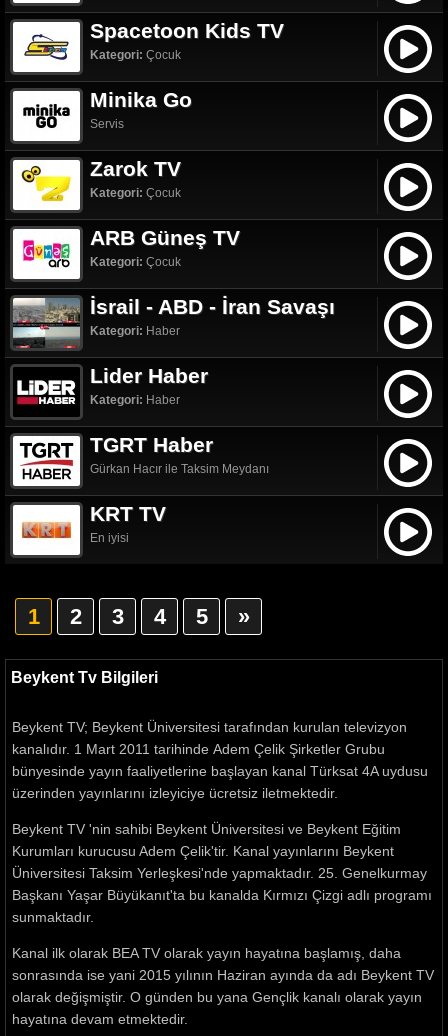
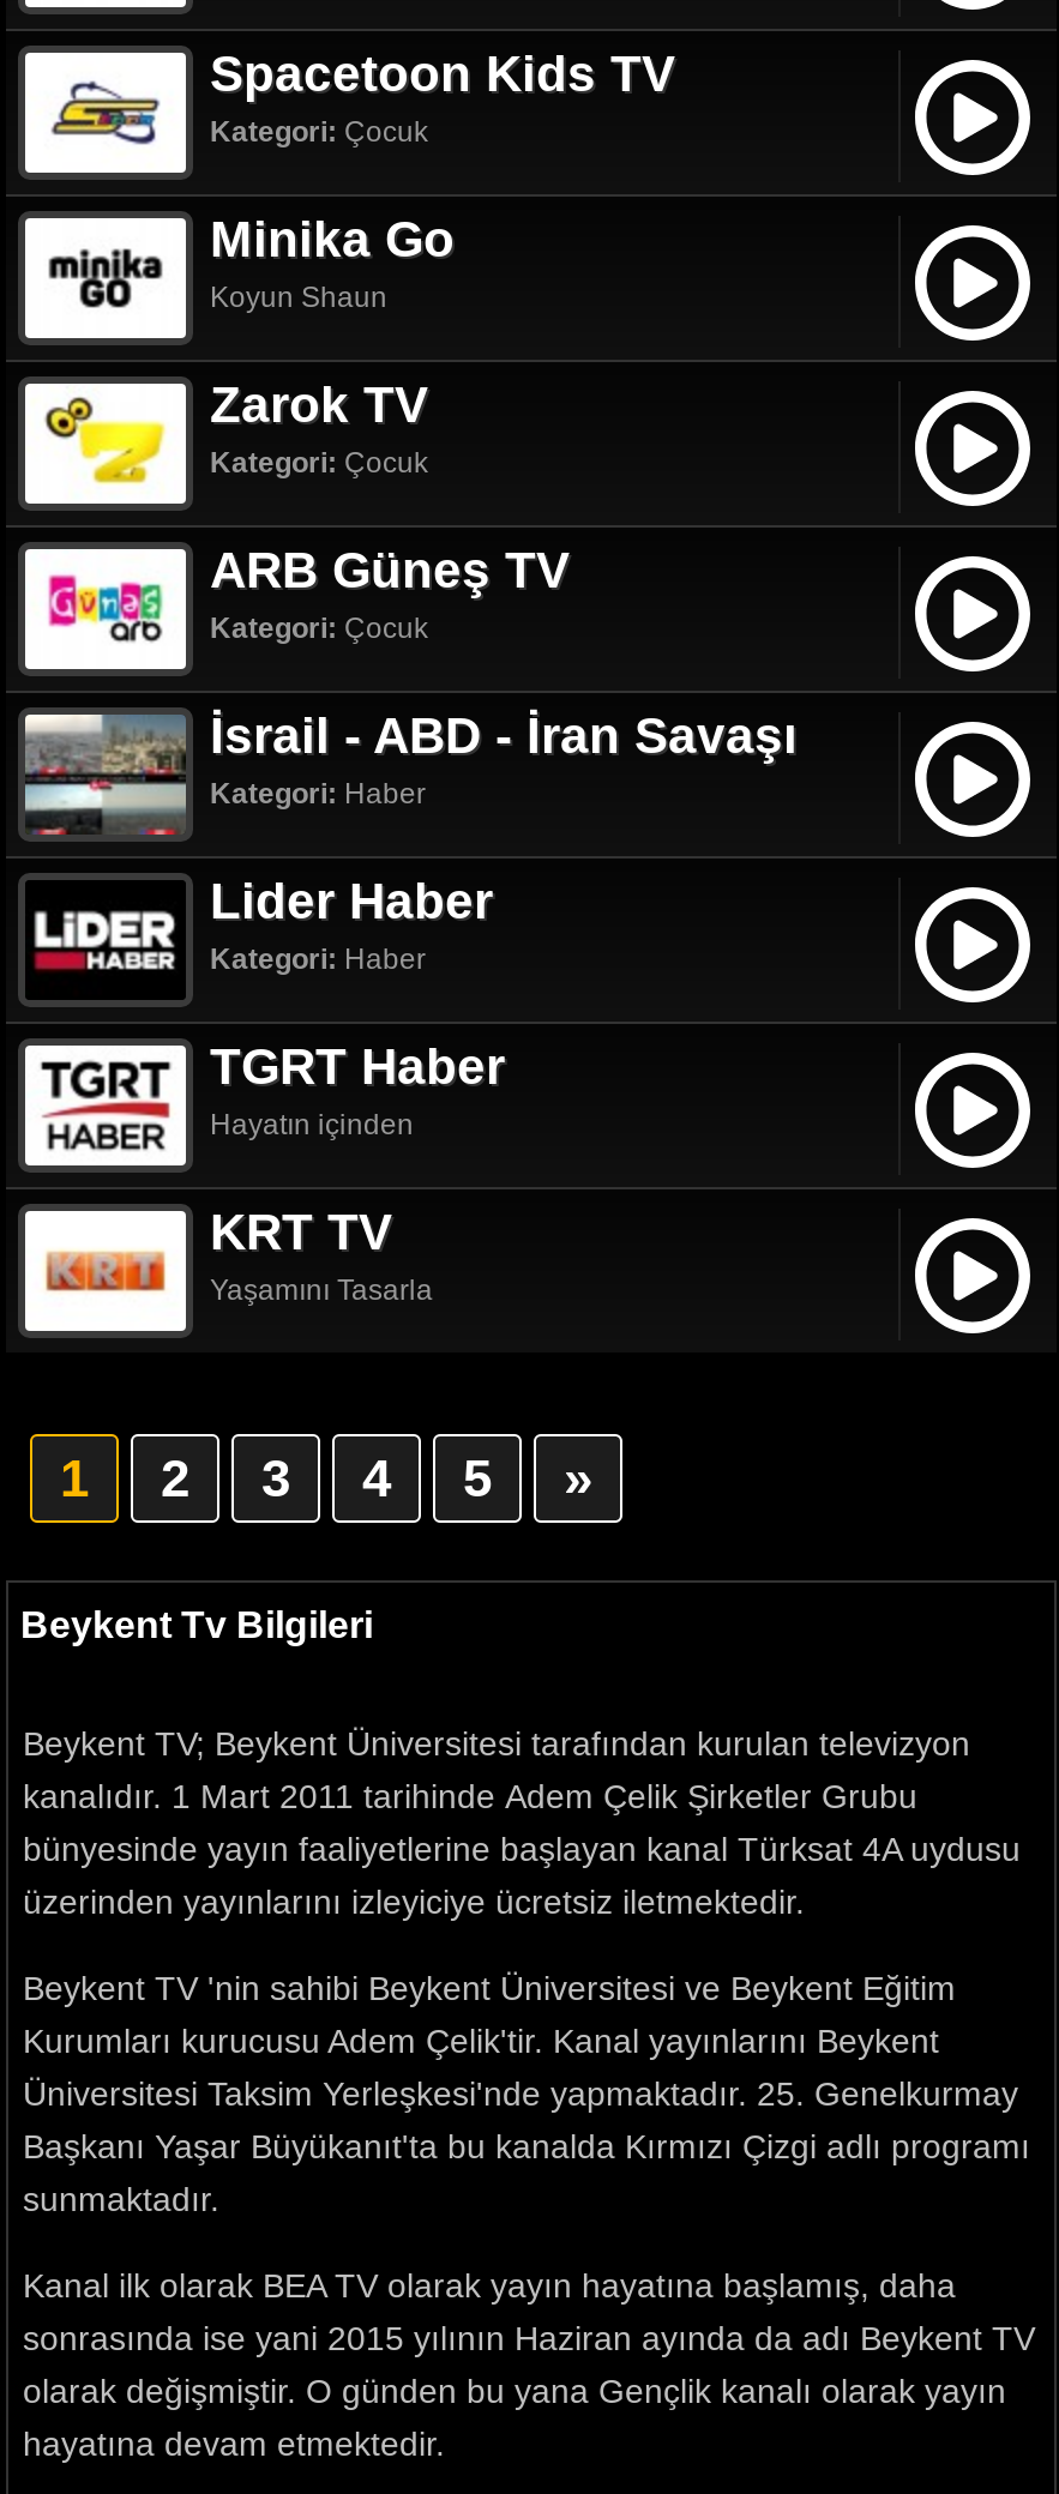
[90,117,124,131] Servis -> [210,281,387,314] Koyun Shaun
[90,462,269,476] Gürkan Hacır ile Taksim Meydanı -> [210,1108,414,1141] Hayatın içinden
[90,531,129,545] En iyisi -> [210,1273,433,1307] Yaşamını Tasarla

